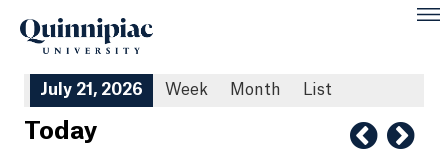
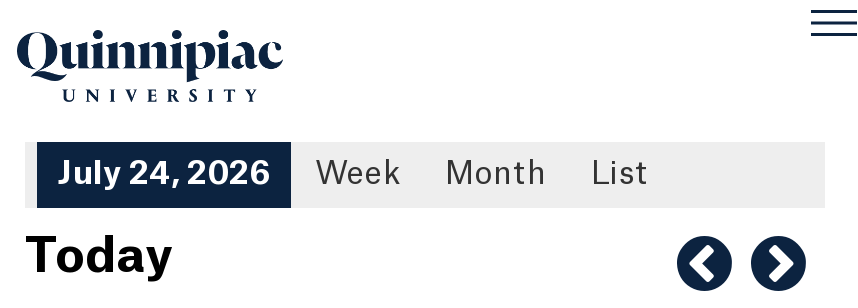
[40,82,332,98] July 21, 2026 Week Month List -> [57,158,649,190] July 24, 2026 Week Month List

